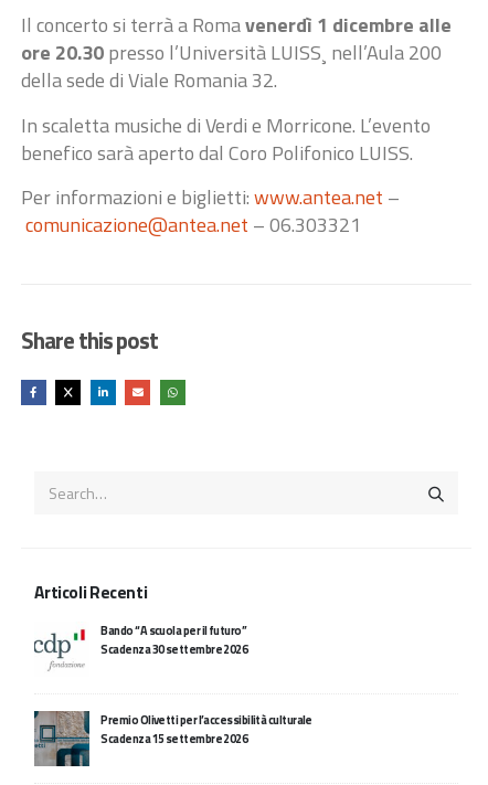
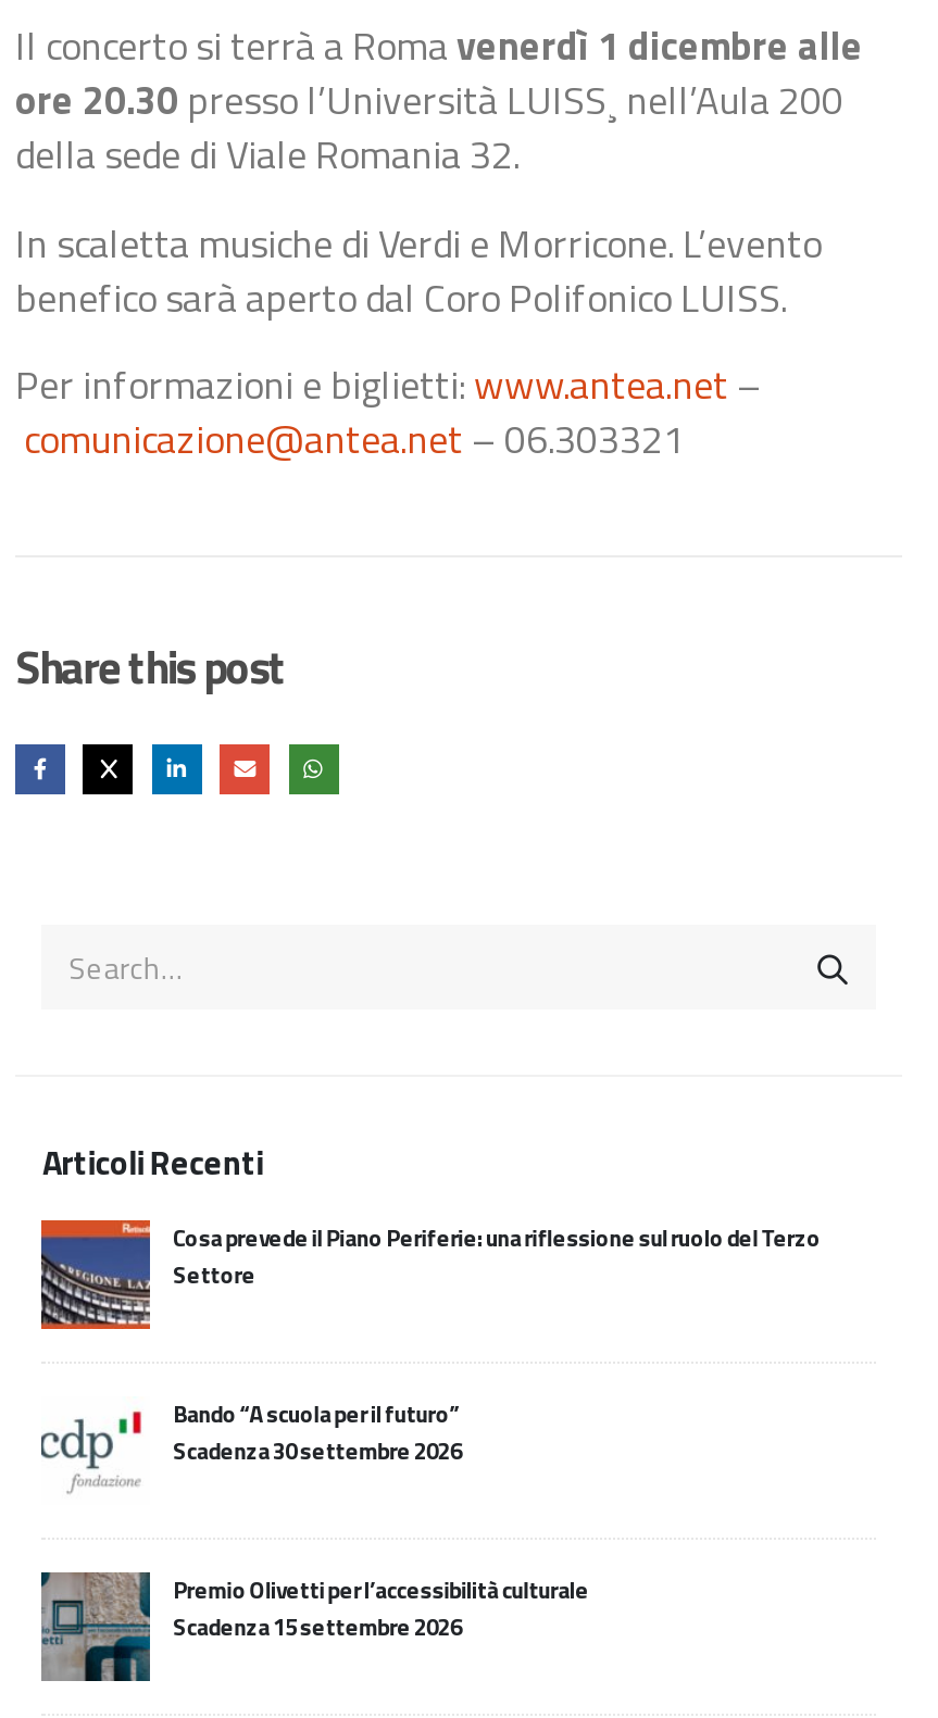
none -> [39,1218,820,1331] [image] | Cosa prevede il Piano Periferie: una riflessione sul ruolo del Terzo | Settore

